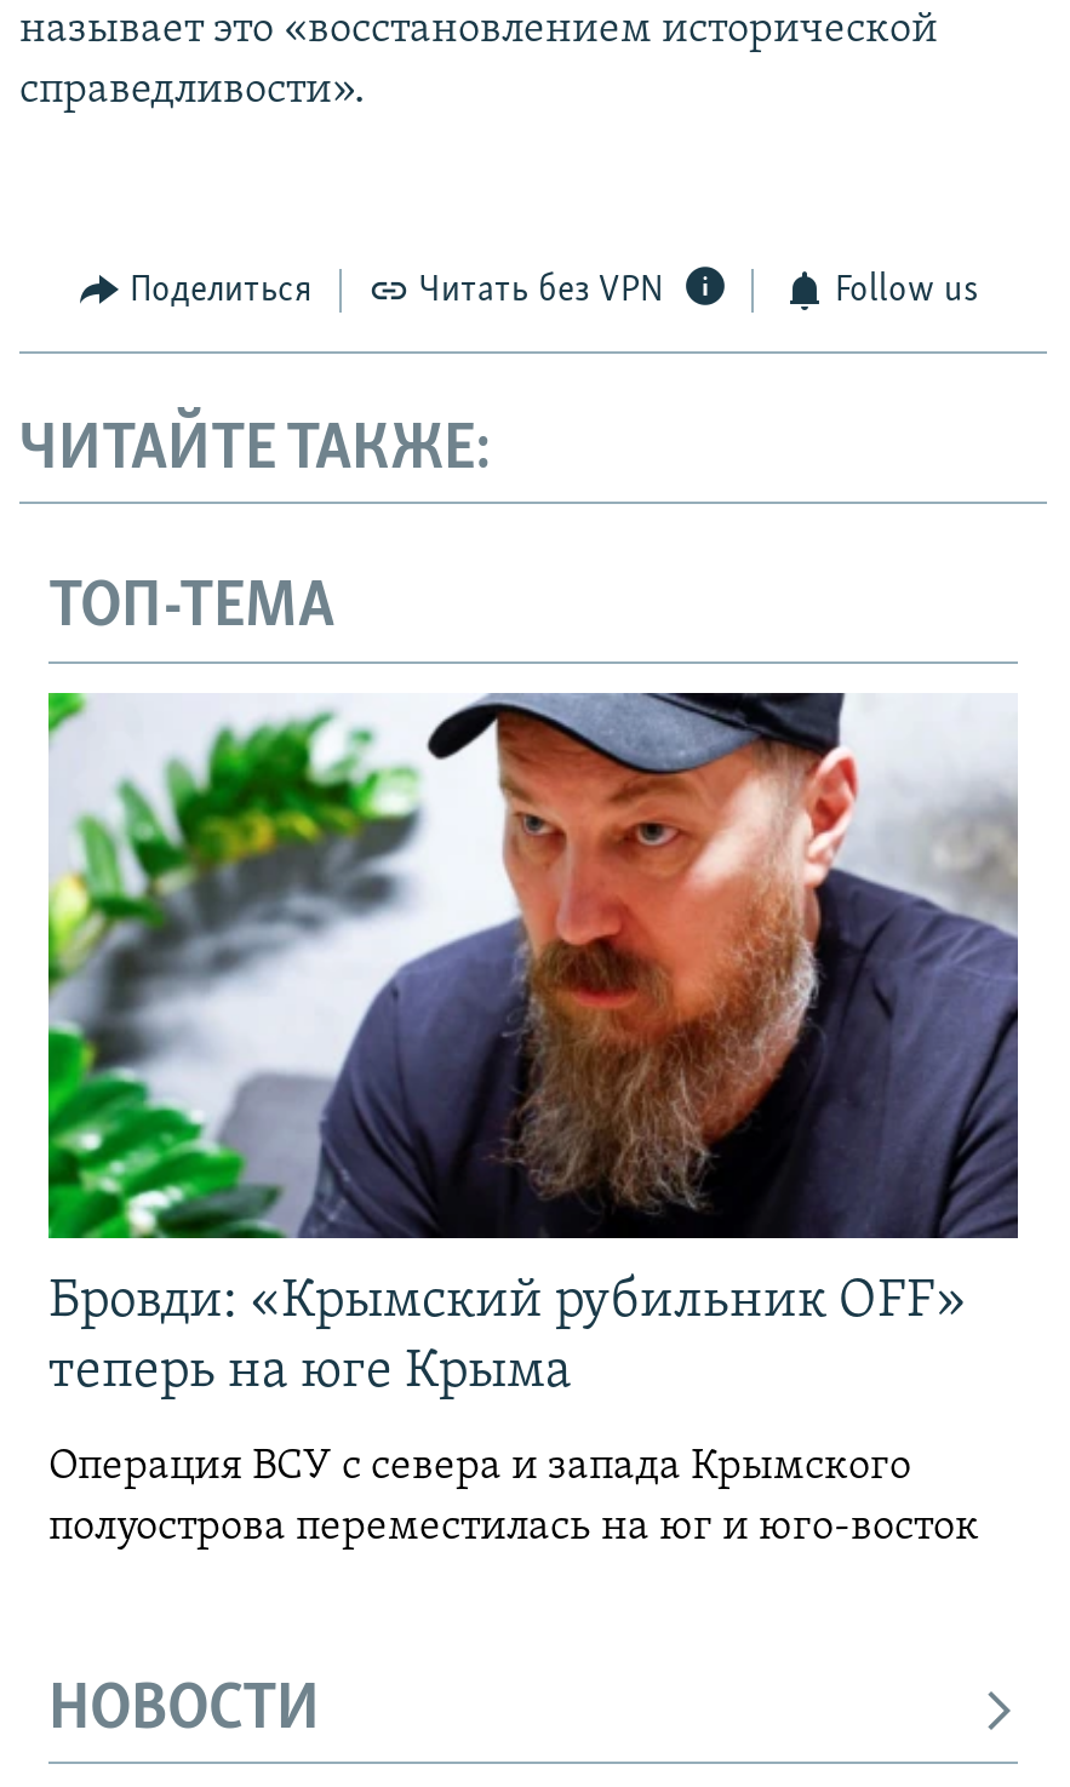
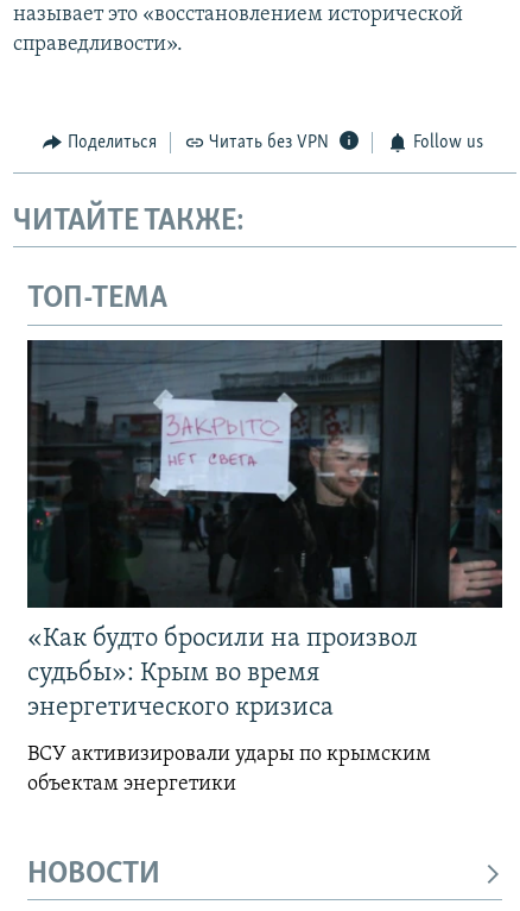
[46,691,1020,1400] [image] | Бровди: «Крымский рубильник OFF» | теперь на юге Крыма -> [26,339,503,722] [image] | «Как будто бросили на произвол | судьбы»: Крым во время | энергетического кризиса
[48,1444,979,1551] Операция ВСУ с севера и запада Крымского | полуострова переместилась на юг и юго-восток -> [27,743,431,796] ВСУ активизировали удары по крымским | объектам энергетики

